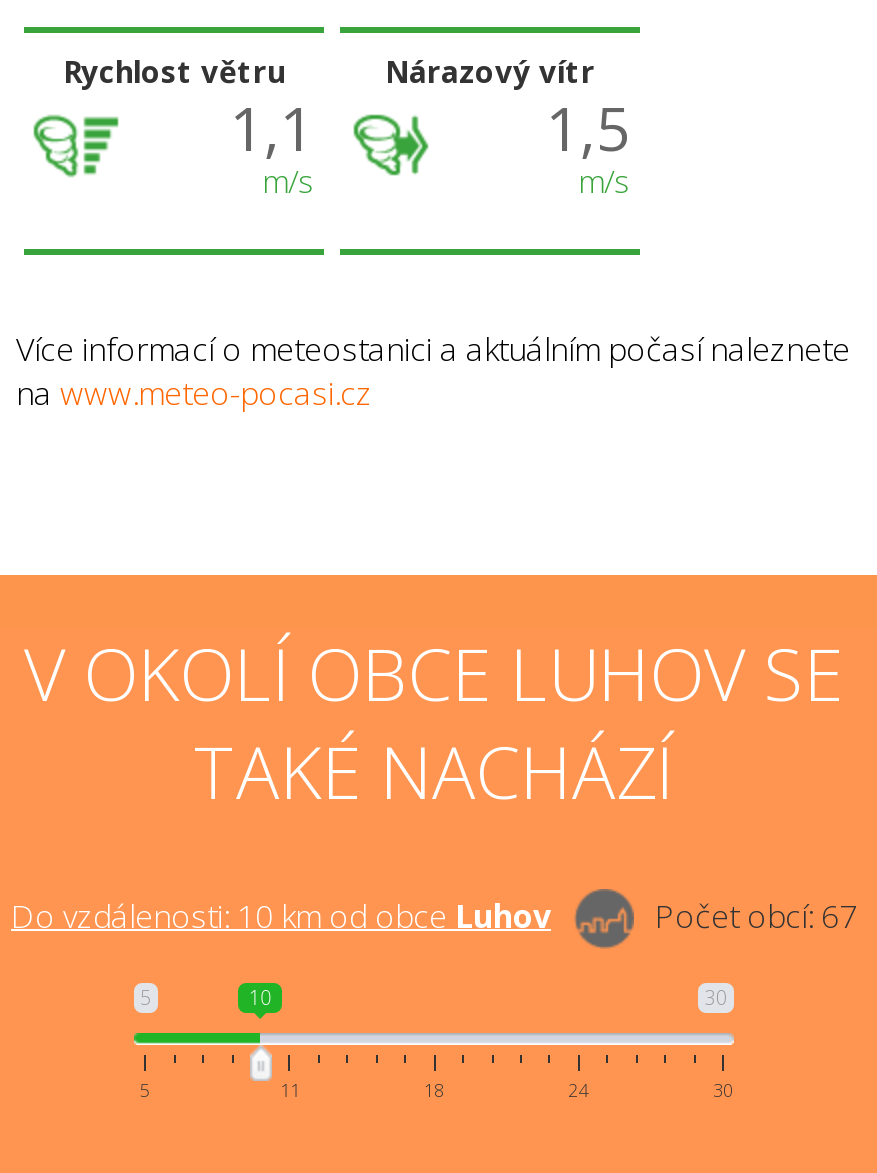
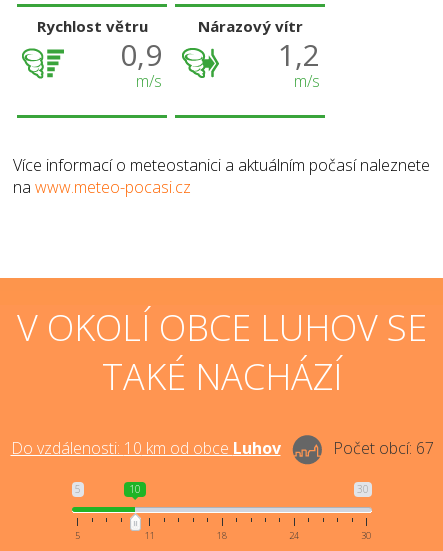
[230,88,314,170] 1,1 -> [120,34,162,75] 0,9
[546,88,630,170] 1,5 -> [278,34,320,75] 1,2

